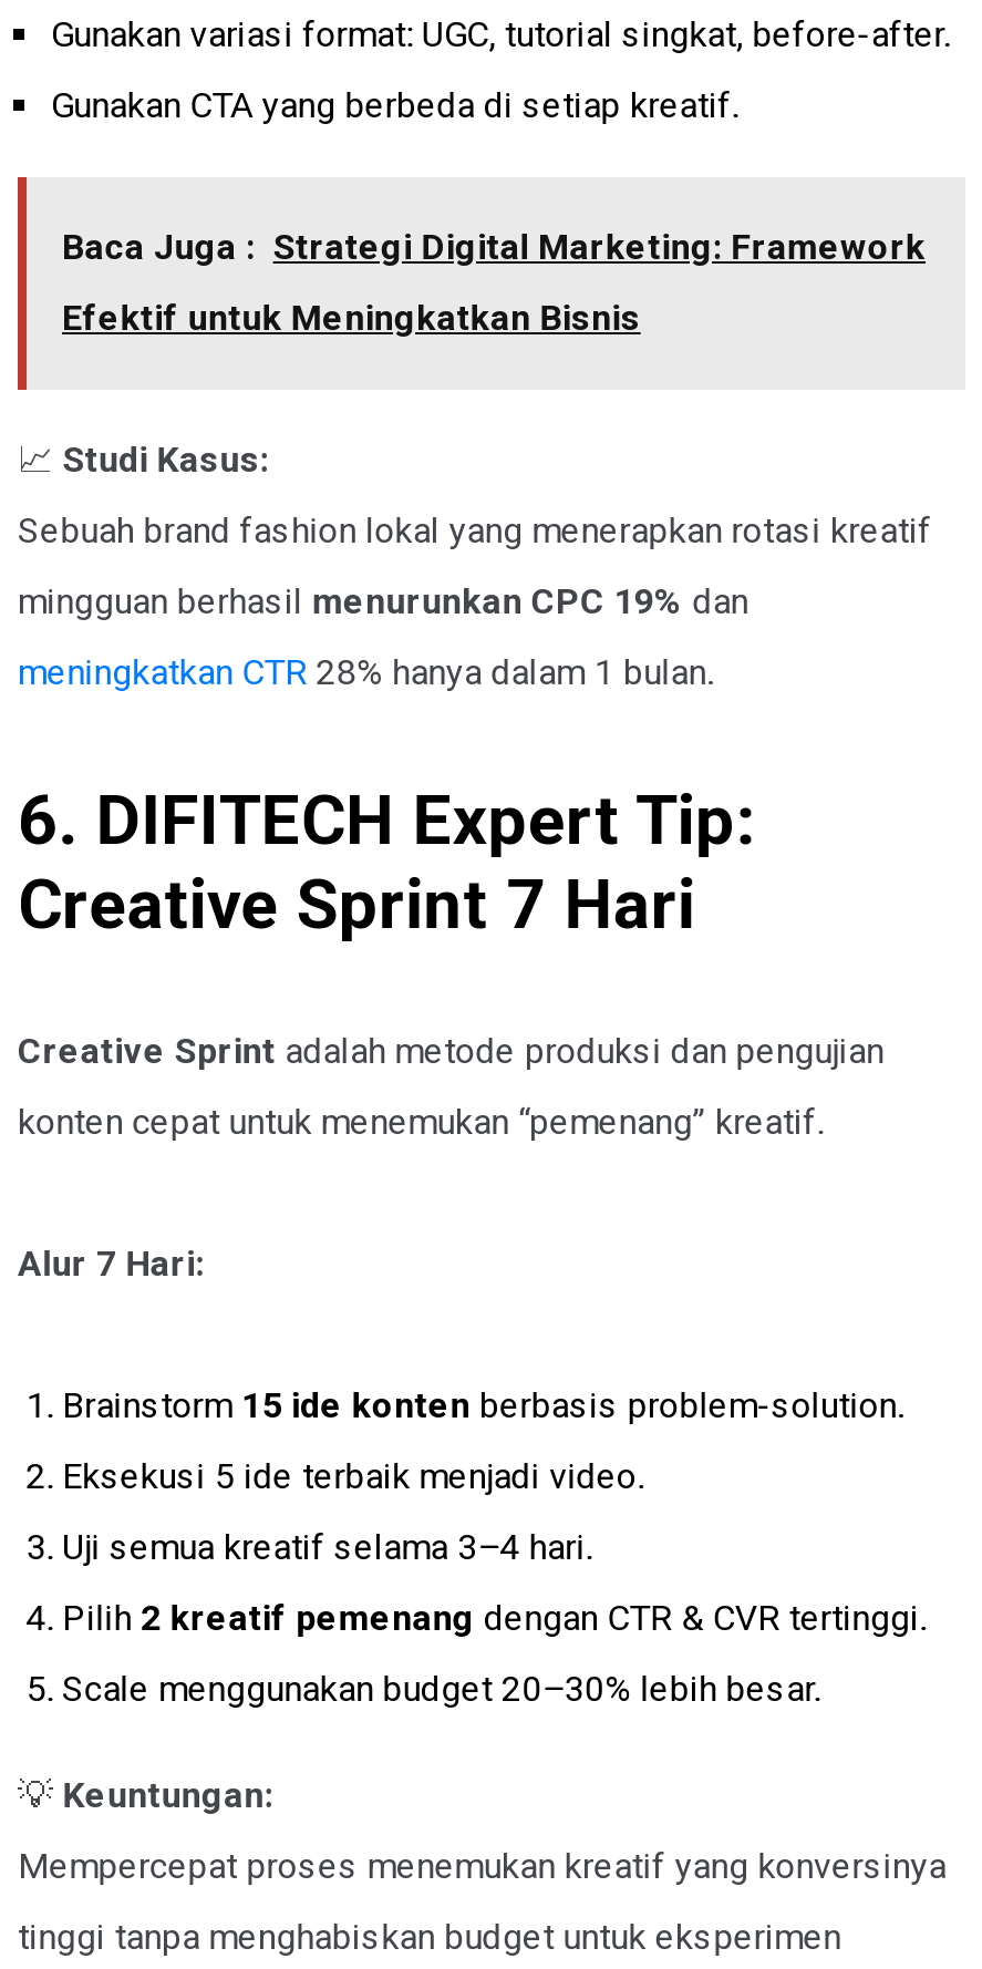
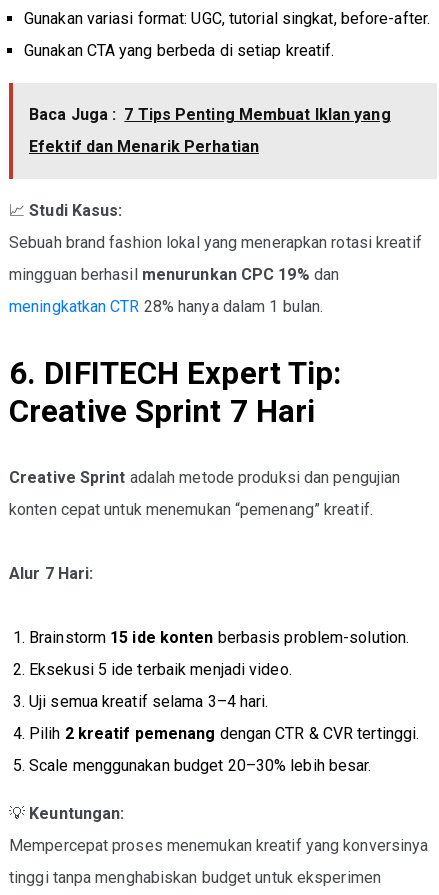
[62,225,926,267] Baca Juga : Strategi Digital Marketing: Framework -> [29,105,391,124] Baca Juga : 7 Tips Penting Membuat Iklan yang
[62,296,641,338] Efektif untuk Meningkatkan Bisnis -> [29,137,259,156] Efektif dan Menarik Perhatian

